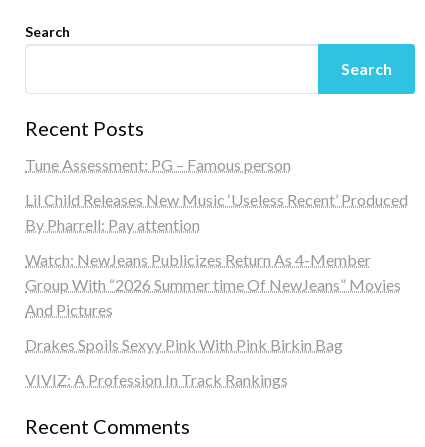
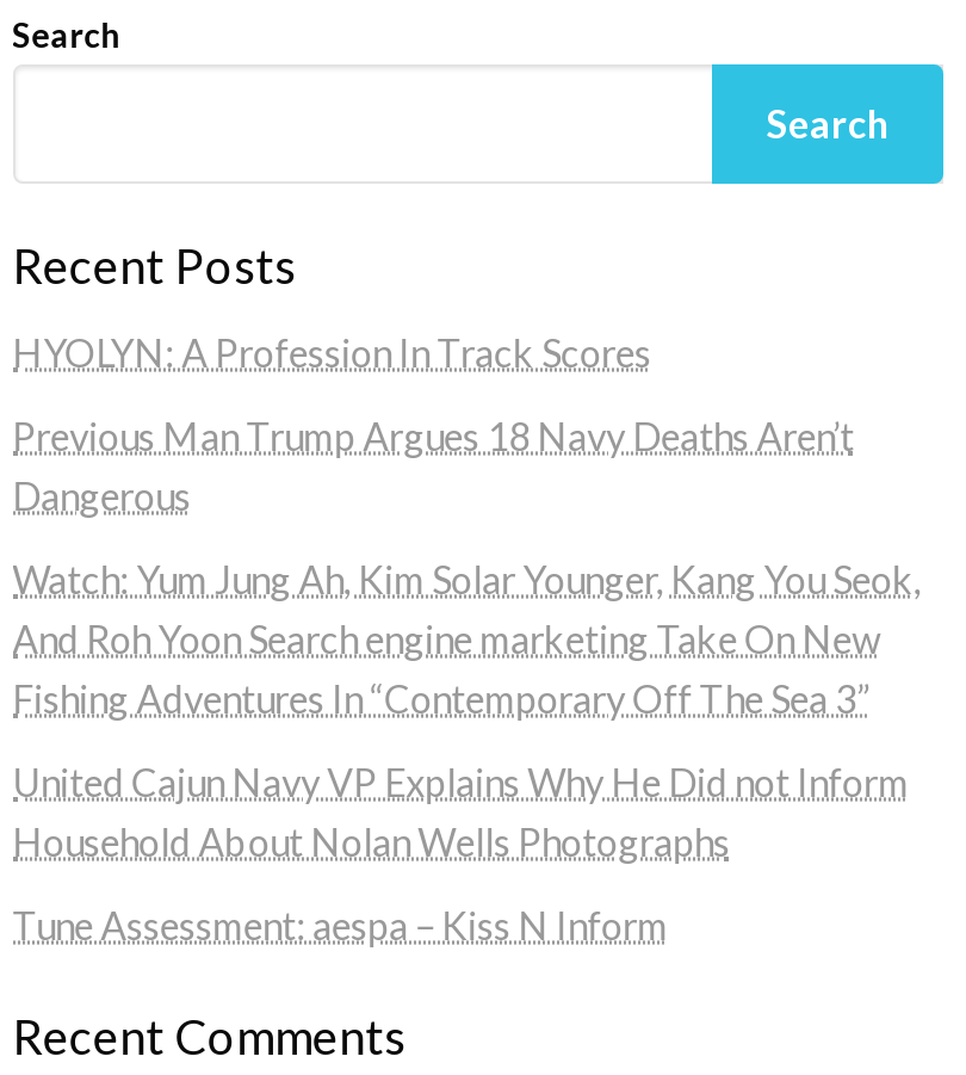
[25,155,291,174] Tune Assessment: PG – Famous person -> [12,330,652,375] HYOLYN: A Profession In Track Scores
[25,190,408,234] Lil Child Releases New Music ‘Useless Recent’ Produced | By Pharrell: Pay attention -> [12,413,854,518] Previous Man Trump Argues 18 Navy Deaths Aren’t | Dangerous
[25,250,401,319] Watch: NewJeans Publicizes Return As 4-Member | Group With “2026 Summer time Of NewJeans” Movies | And Pictures -> [12,556,921,721] Watch: Yum Jung Ah, Kim Solar Younger, Kang You Seok, | And Roh Yoon Search engine marketing Take On New | Fishing Adventures In “Contemporary Off The Sea 3”
[25,335,343,354] Drakes Spoils Sexyy Pink With Pink Birkin Bag -> [12,759,909,864] United Cajun Navy VP Explains Why He Did not Inform | Household About Nolan Wells Photographs
[25,370,288,389] VIVIZ: A Profession In Track Rankings -> [12,902,668,948] Tune Assessment: aespa – Kiss N Inform

